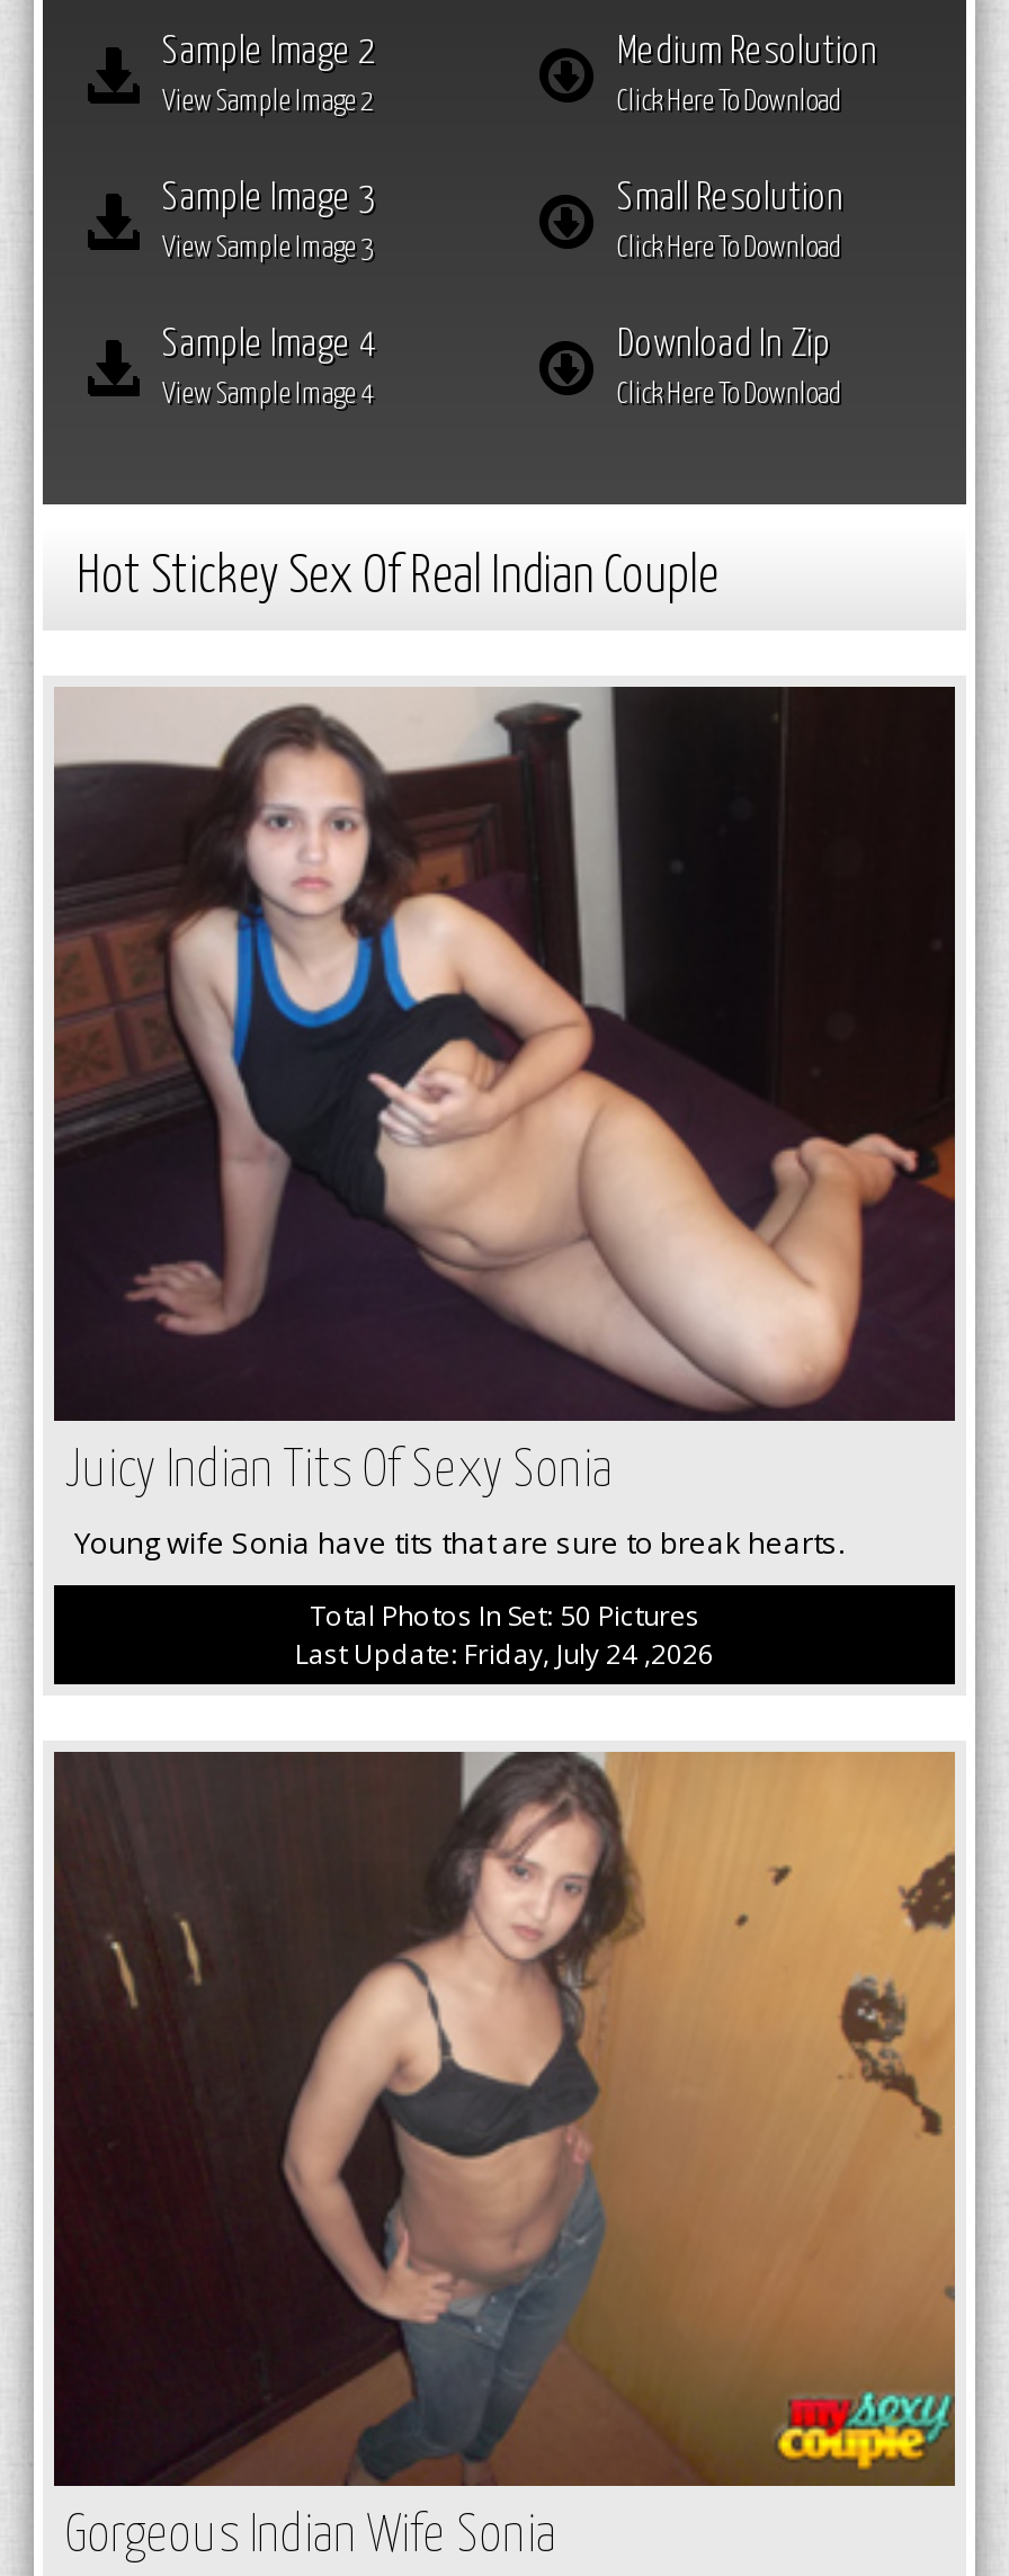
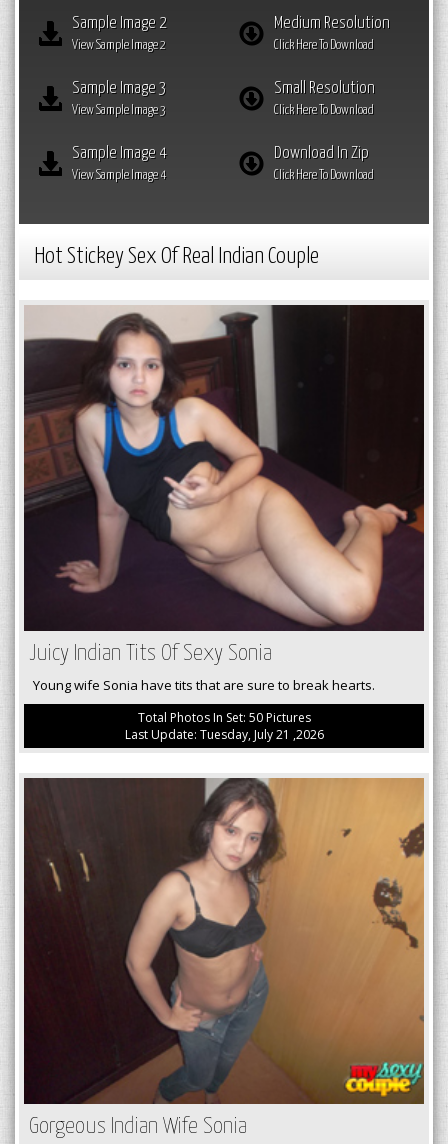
[295,1634,714,1673] Last Update: Friday, July 24 ,2026 -> [124,726,323,743] Last Update: Tuesday, July 21 ,2026

